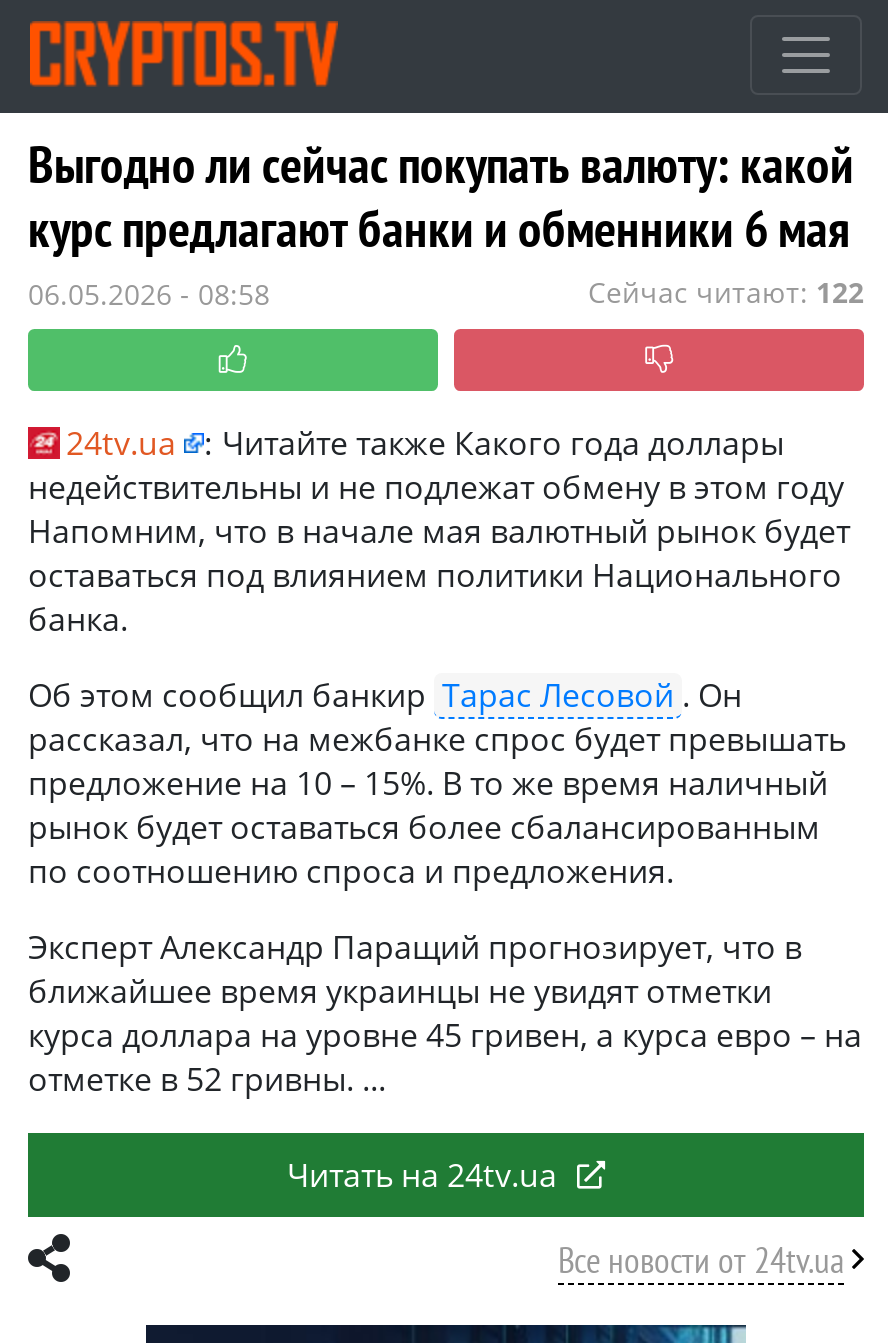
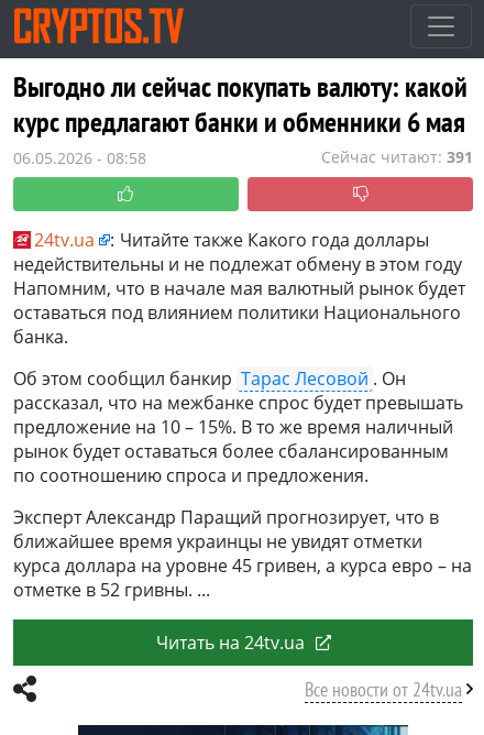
[588,273,864,311] Сейчас читают: 122 -> [321,146,473,167] Сейчас читают: 391

